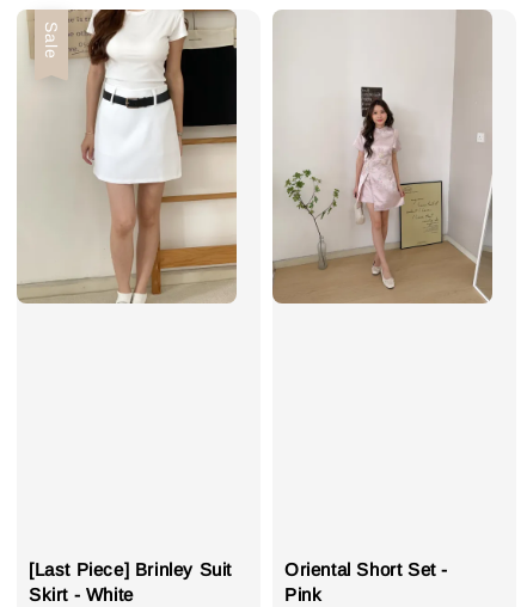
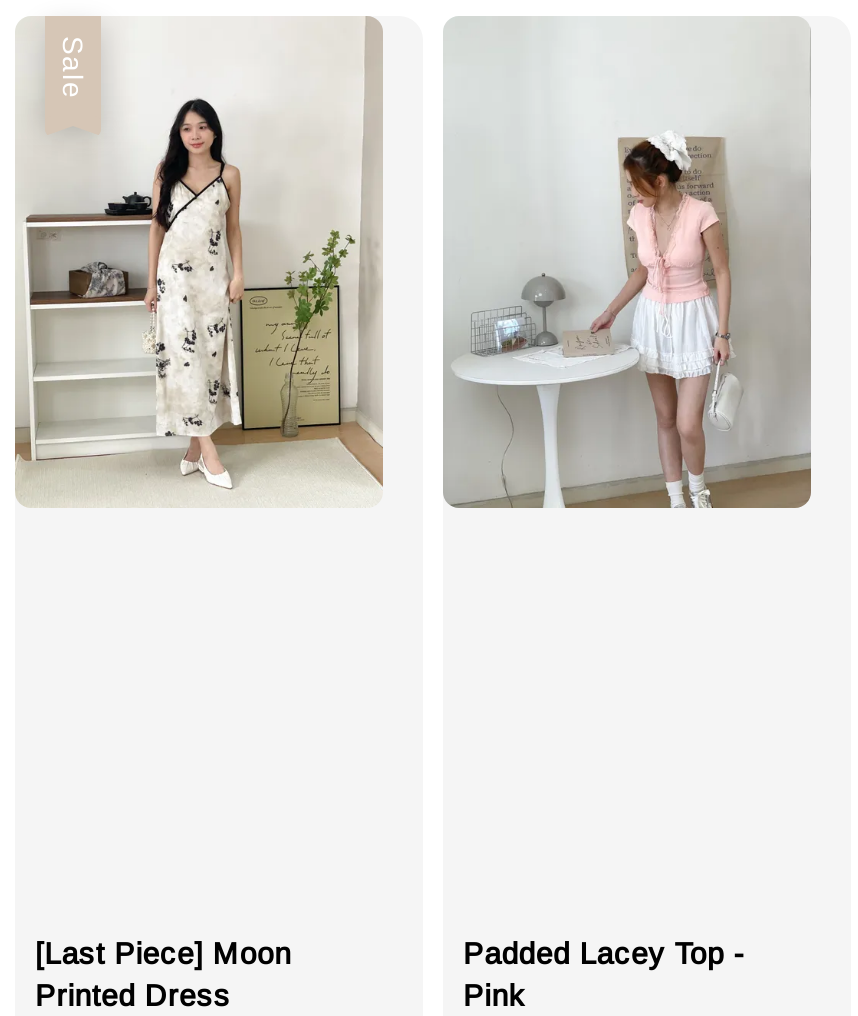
[18,8,238,303] [image] -> [15,16,383,506] [image]
[272,10,492,303] [image] -> [445,18,811,508] [image]
[29,559,232,604] [Last Piece] Brinley Suit | Skirt - White -> [35,935,291,1011] [Last Piece] Moon | Printed Dress
[284,559,448,579] Oriental Short Set - -> [463,935,745,969] Padded Lacey Top -

